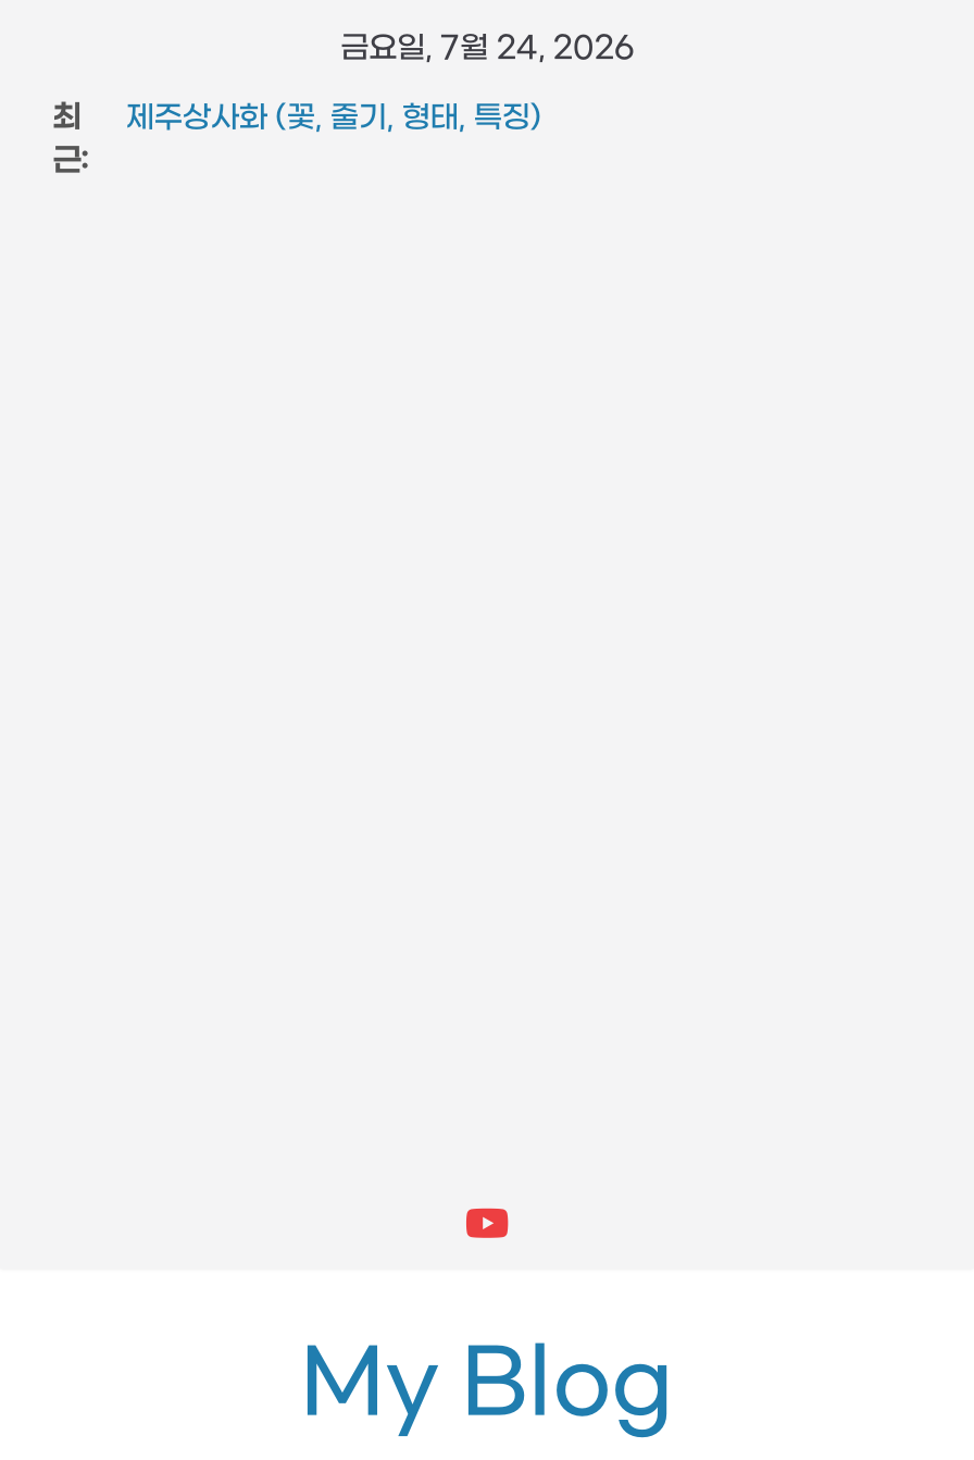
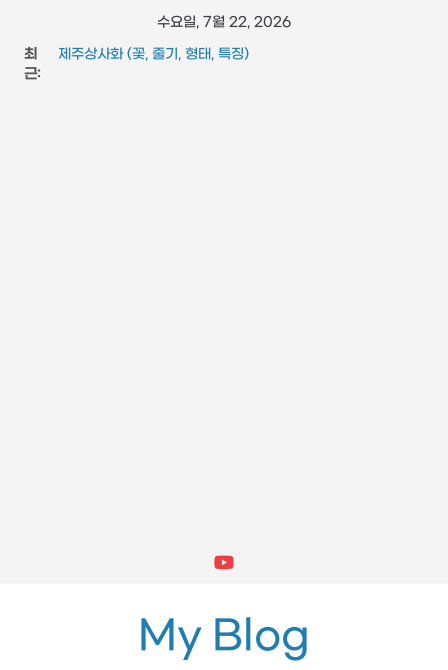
[340,30,634,67] 금요일, 7월 24, 2026 -> [157,14,291,31] 수요일, 7월 22, 2026

